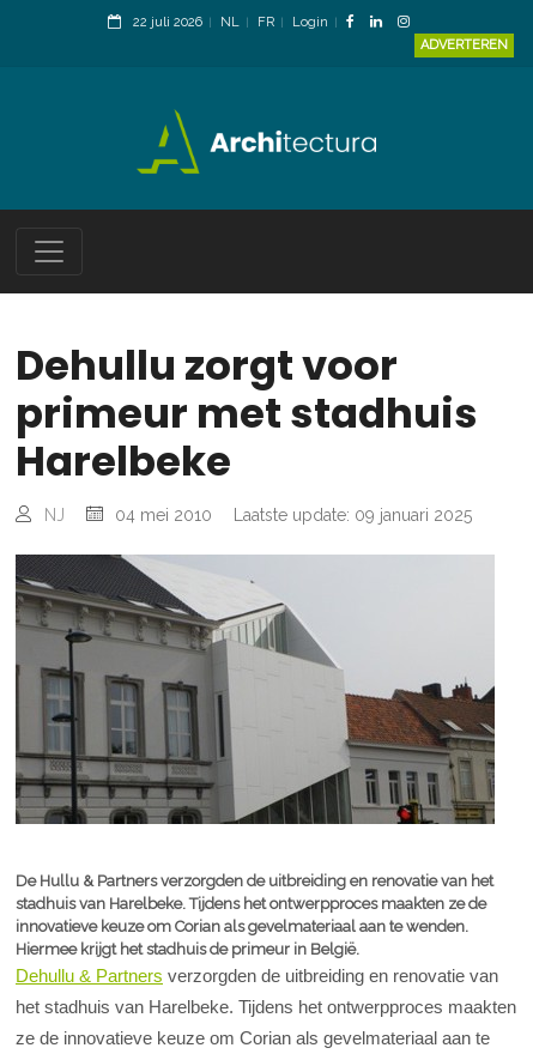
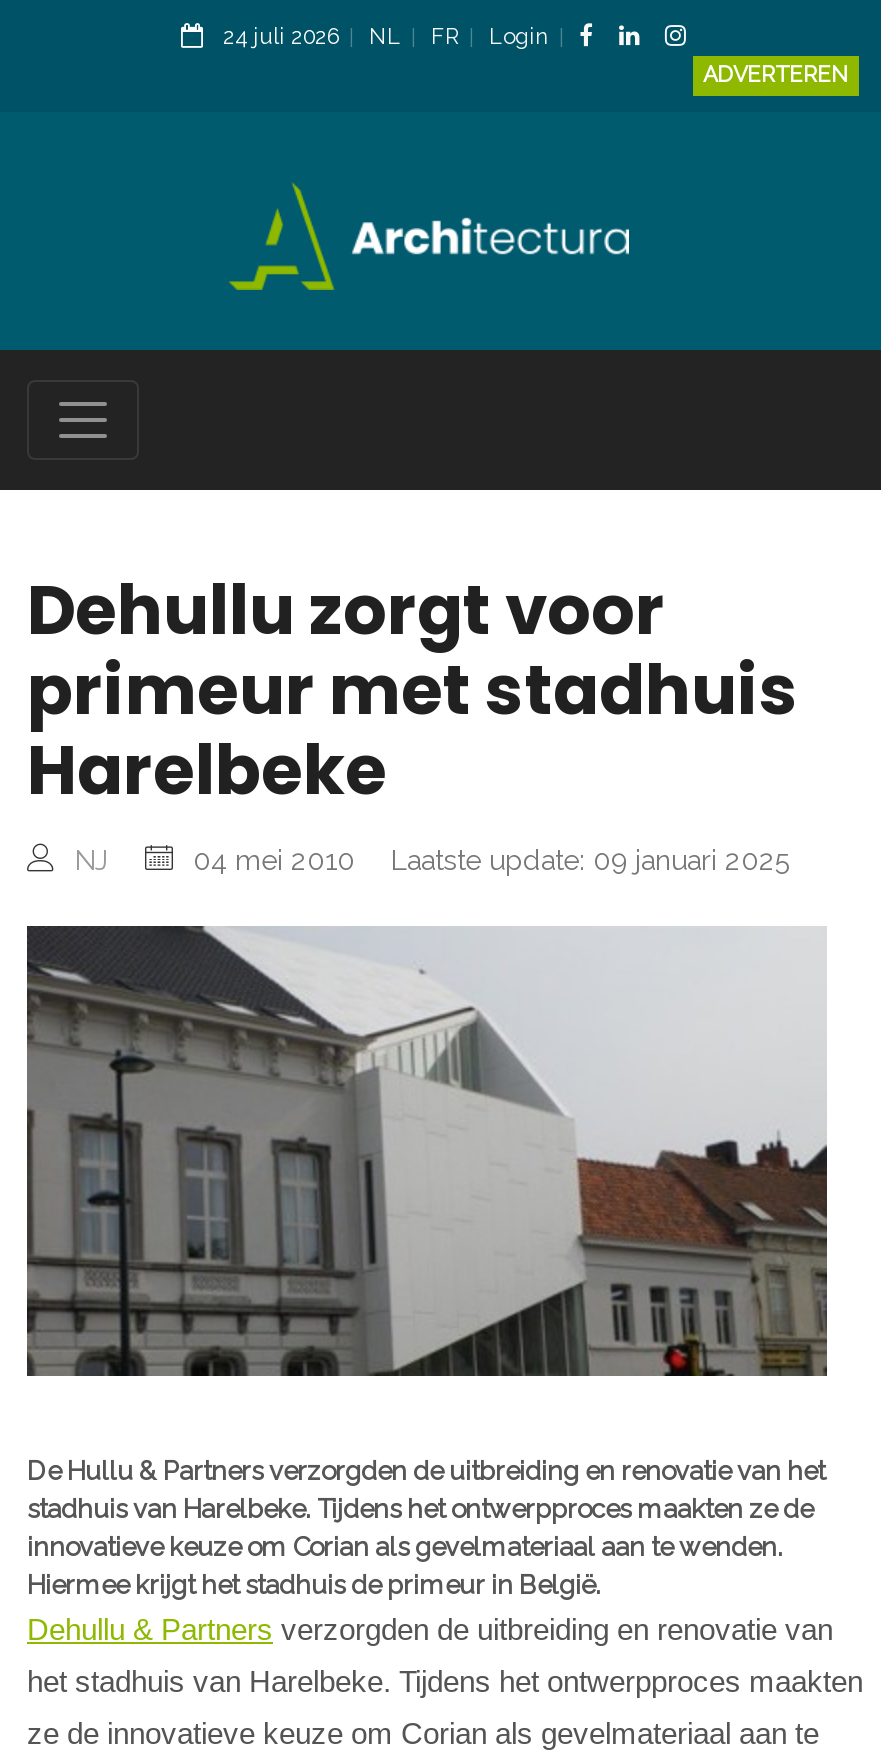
[133,14,328,30] 22 juli 2026 NL FR Login -> [223,24,549,50] 24 juli 2026 NL FR Login

